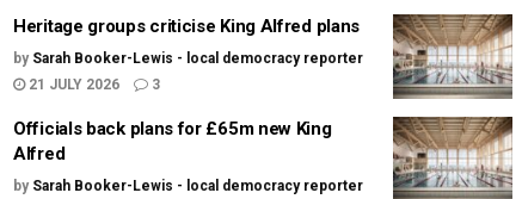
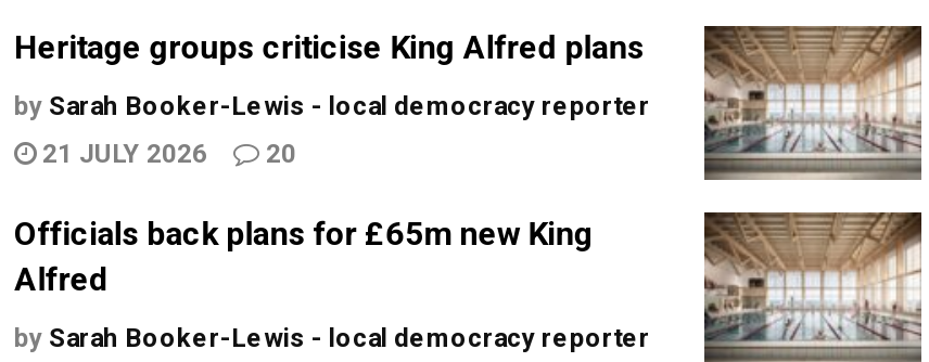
[25,76,160,92] 21 JULY 2026 3 -> [36,138,296,168] 21 JULY 2026 20

